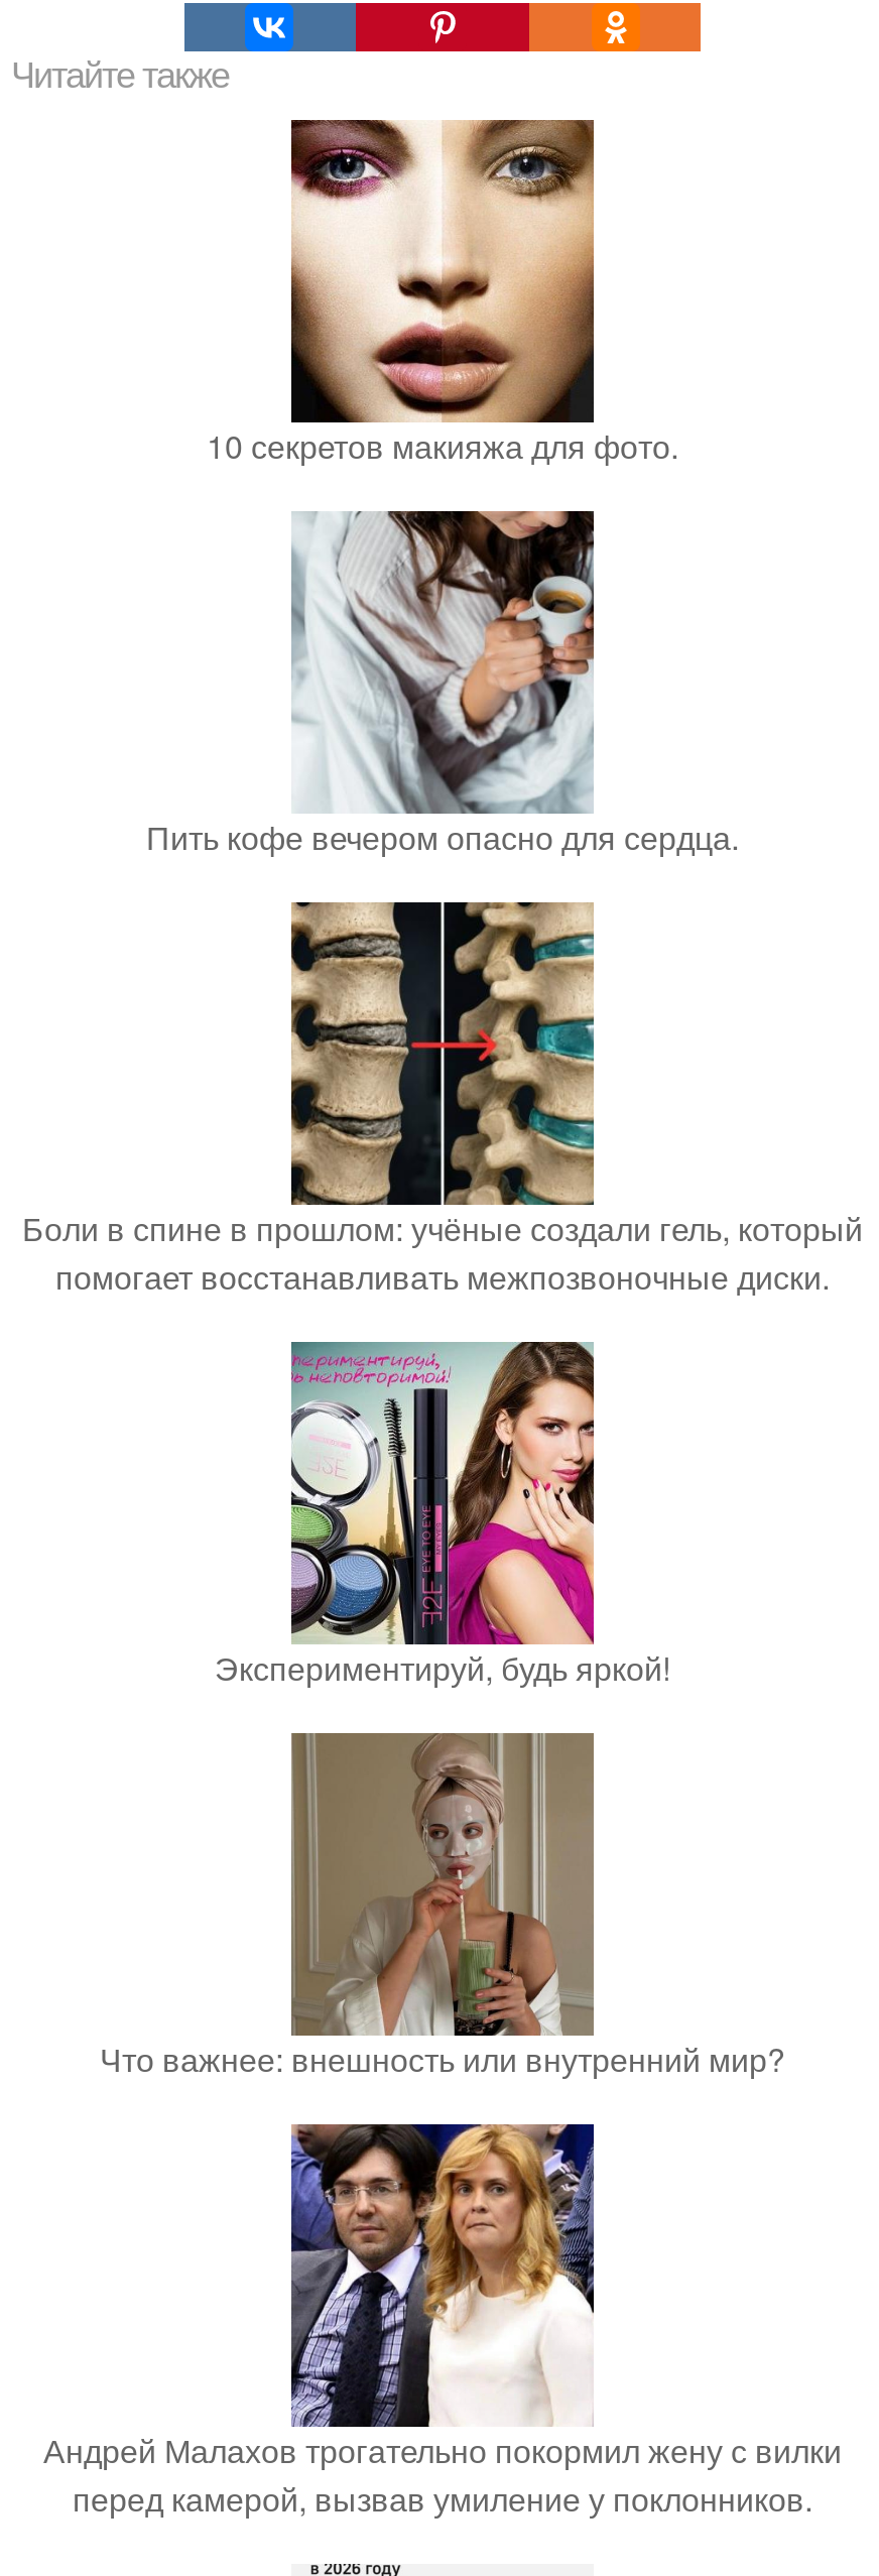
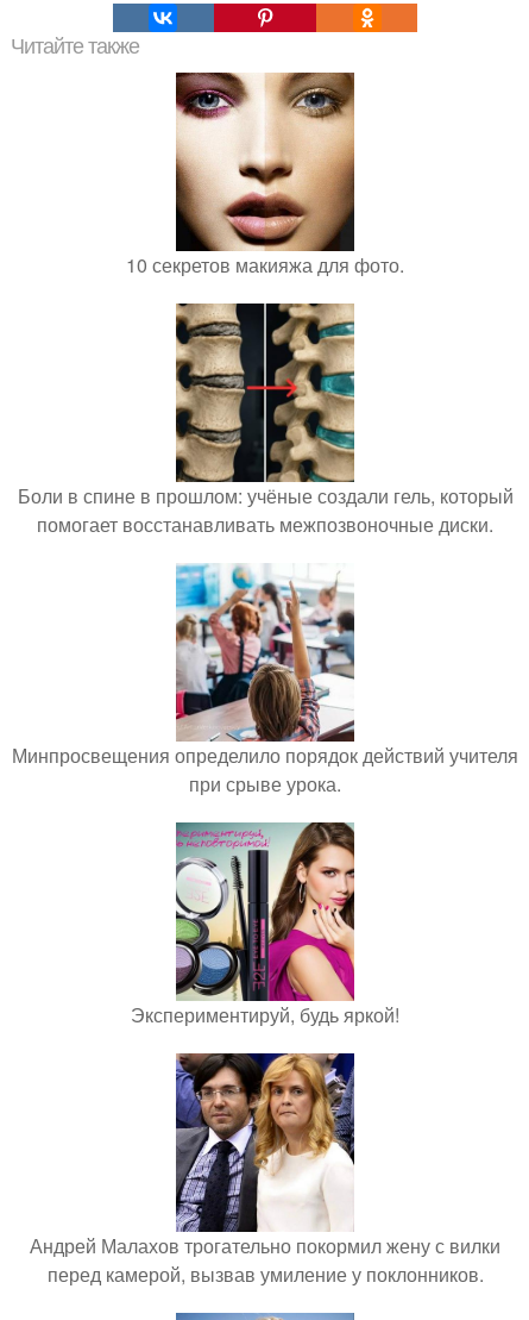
[146,509,739,861] [image] | Пить кофе вечером опасно для сердца. -> none
moved [22,898,863,1300] -> [17,301,513,538]: [image] | Боли в спине в прошлом: учёные создали гель, который | помогает восстанавливать межпозвоночные диски.
none -> [12,563,518,798] [image] | Минпросвещения определило порядок действий учителя | при срыве урока.
moved [215,1338,670,1692] -> [131,820,399,1029]: [image] | Экспериментируй, будь яркой!
[100,1731,785,2083] [image] | Что важнее: внешность или внутренний мир? -> none

